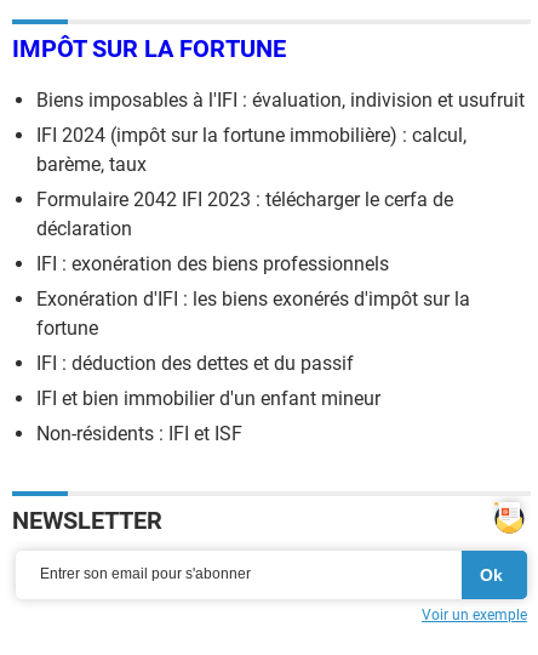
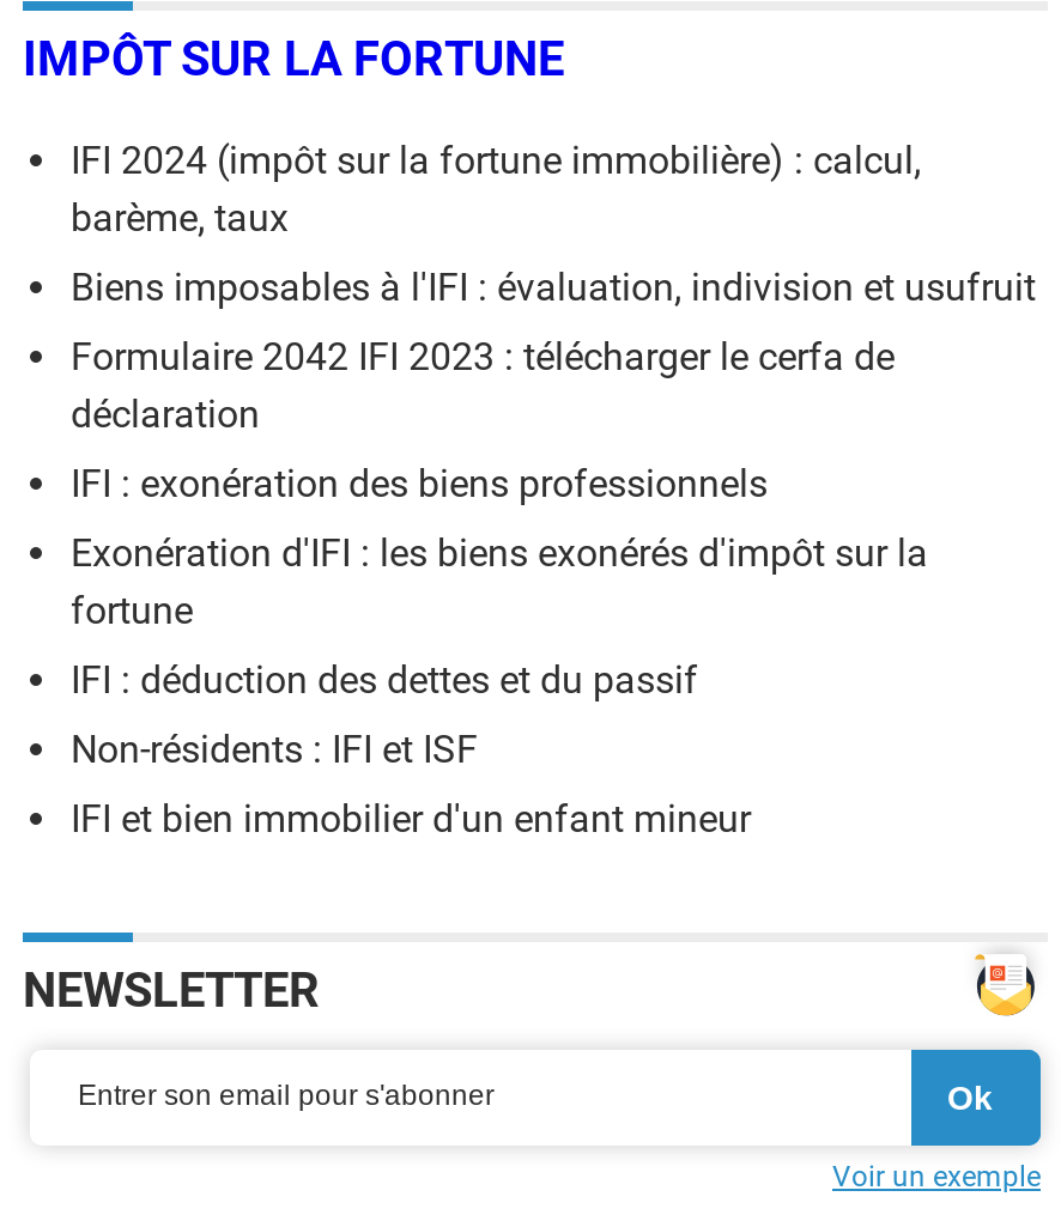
moved [36,88,525,111] -> [71,264,1036,309]: Biens imposables à l'IFI : évaluation, indivision et usufruit
moved [36,123,467,175] -> [71,137,921,240]: IFI 2024 (impôt sur la fortune immobilière) : calcul, | barème, taux
moved [36,386,380,409] -> [71,795,751,841]: IFI et bien immobilier d'un enfant mineur
moved [36,422,242,445] -> [71,726,478,771]: Non-résidents : IFI et ISF

